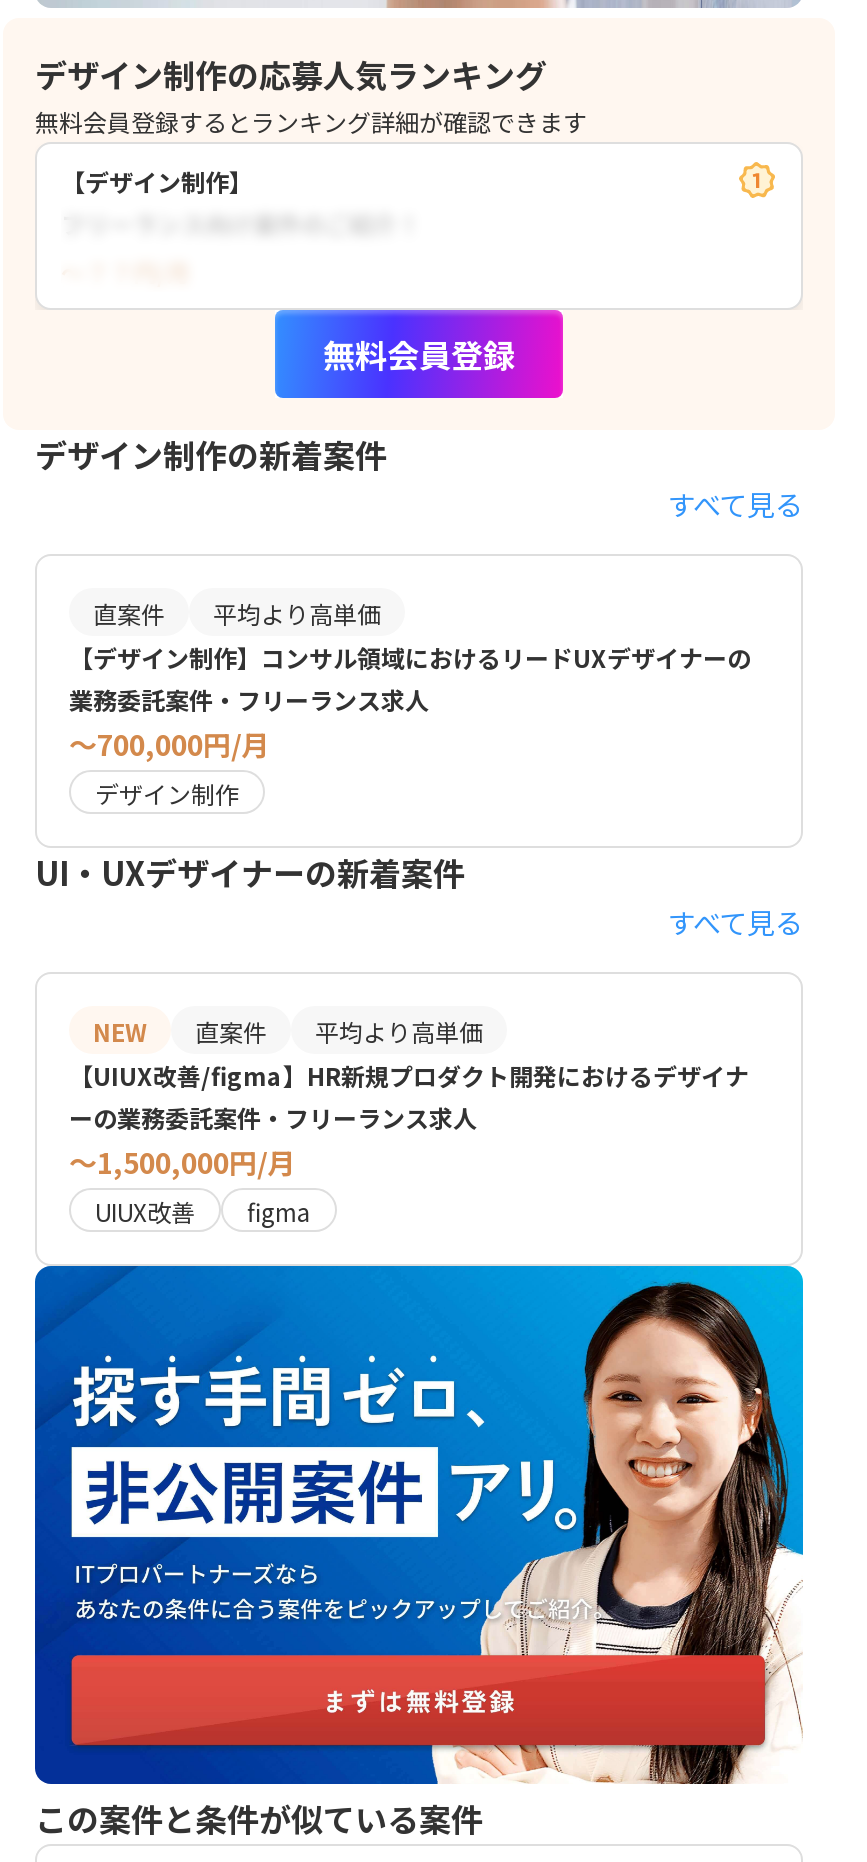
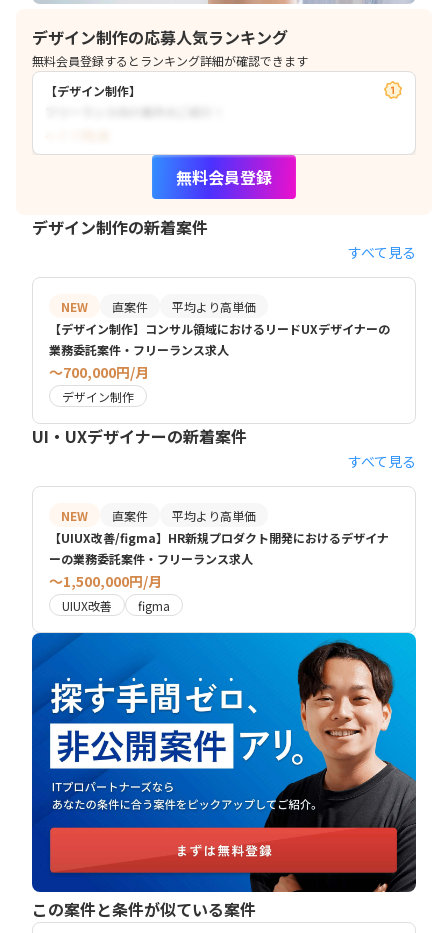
none -> [61,297,88,314] NEW
[429,1280,803,1786] [image] -> [230,640,417,893] [image]

